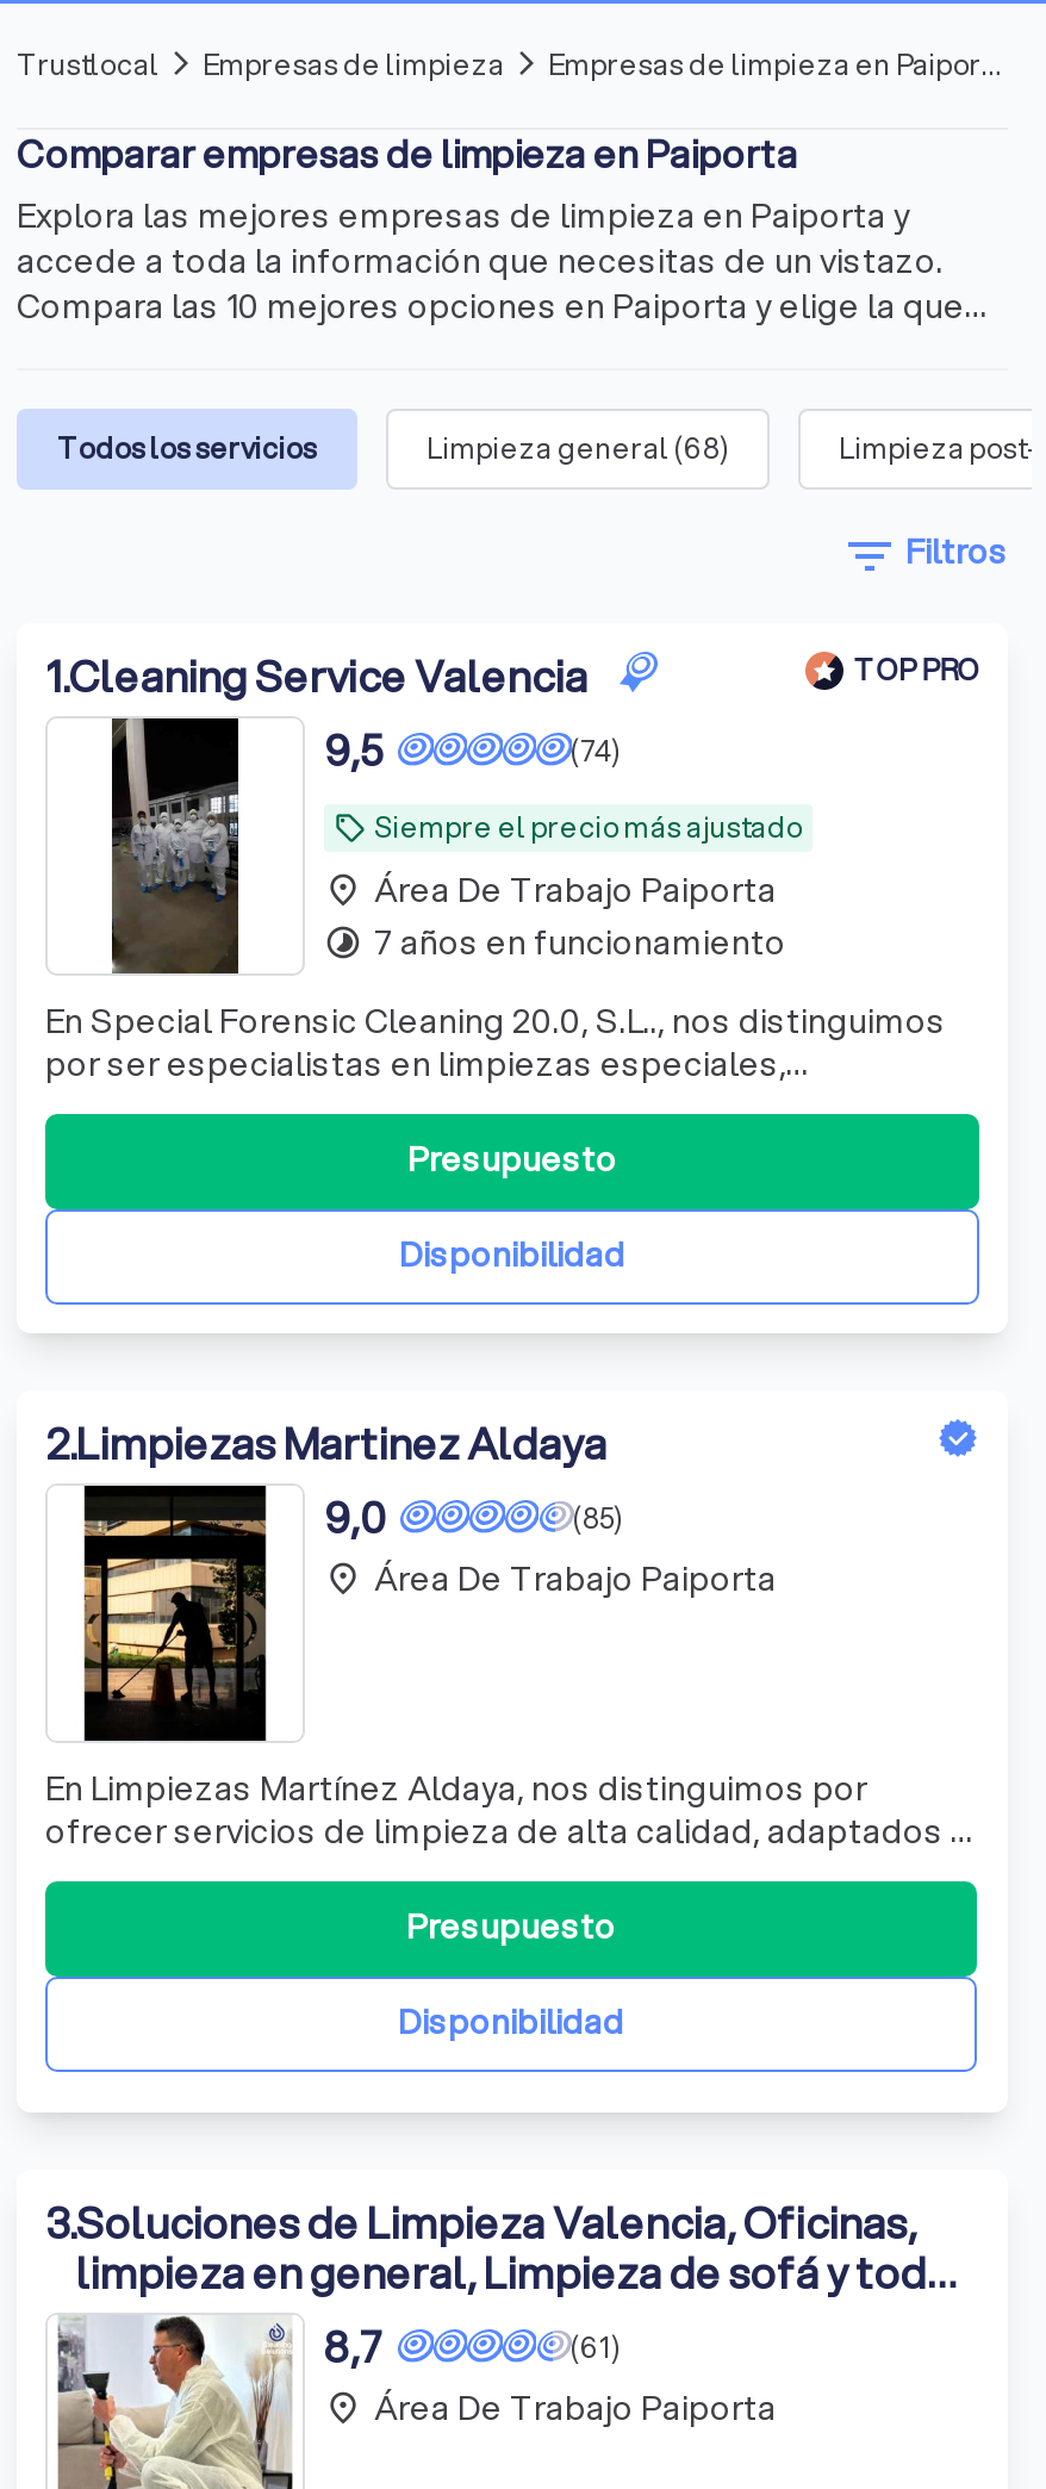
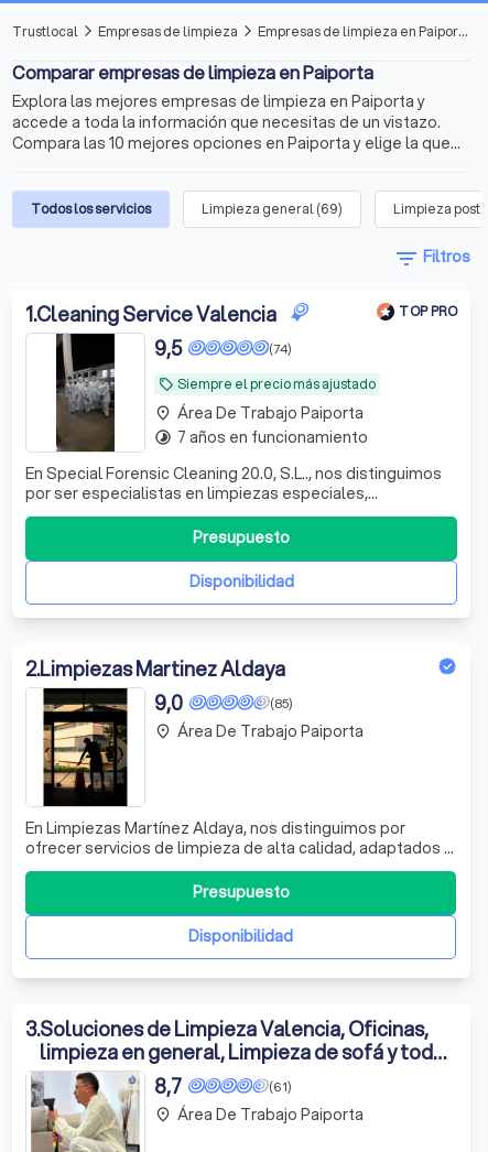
[427,427,729,467] Limpieza general (68) -> [202,199,343,218] Limpieza general (69)

